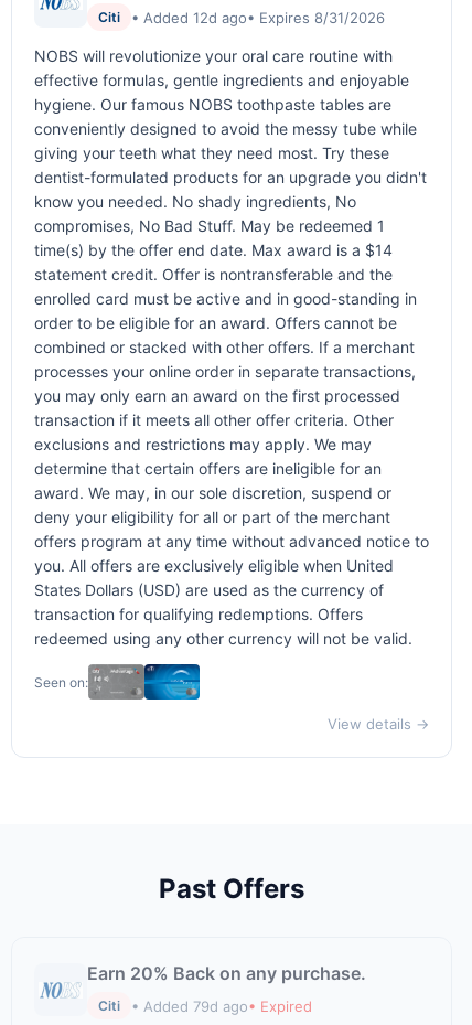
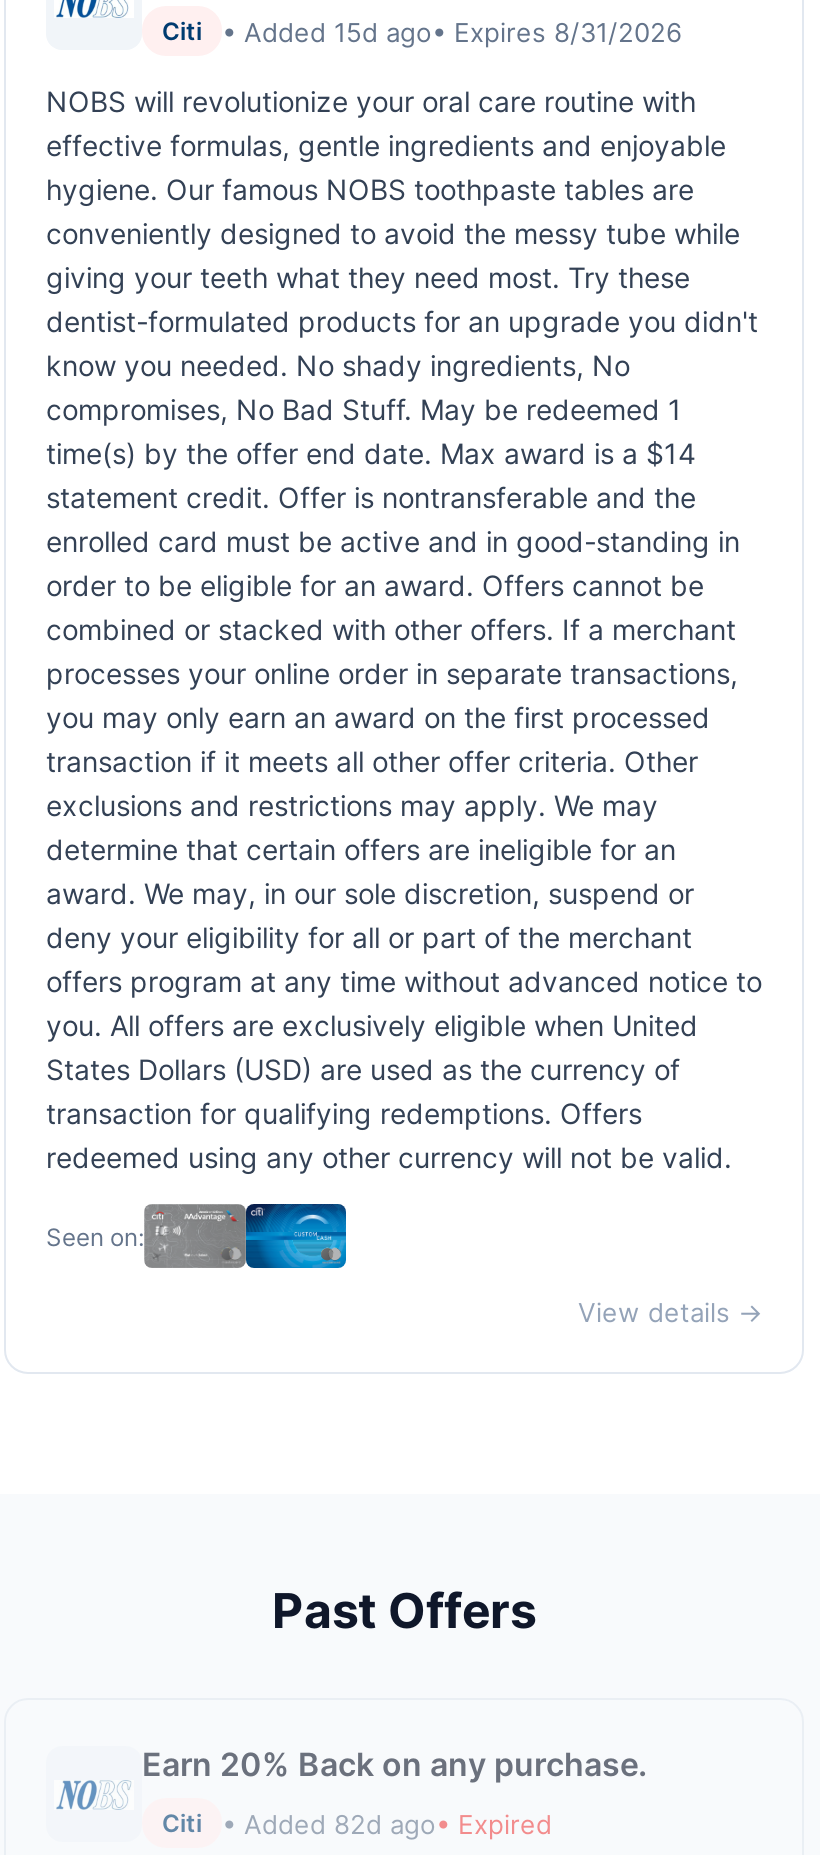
[131,8,385,26] • Added 12d ago• Expires 8/31/2026 -> [222,15,682,47] • Added 15d ago• Expires 8/31/2026
[131,997,312,1015] • Added 79d ago• Expired -> [222,1807,552,1839] • Added 82d ago• Expired

